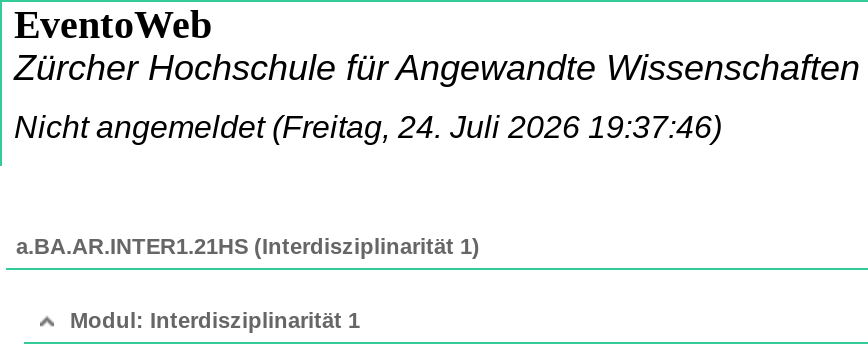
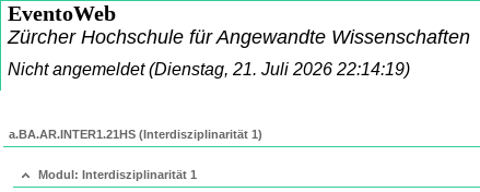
[14,110,738,144] Nicht angemeldet (Freitag, 24. Juli 2026 19:37:46) -> [8,60,419,79] Nicht angemeldet (Dienstag, 21. Juli 2026 22:14:19)

